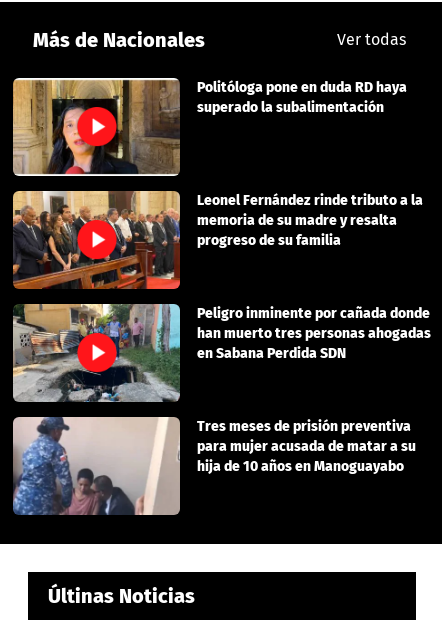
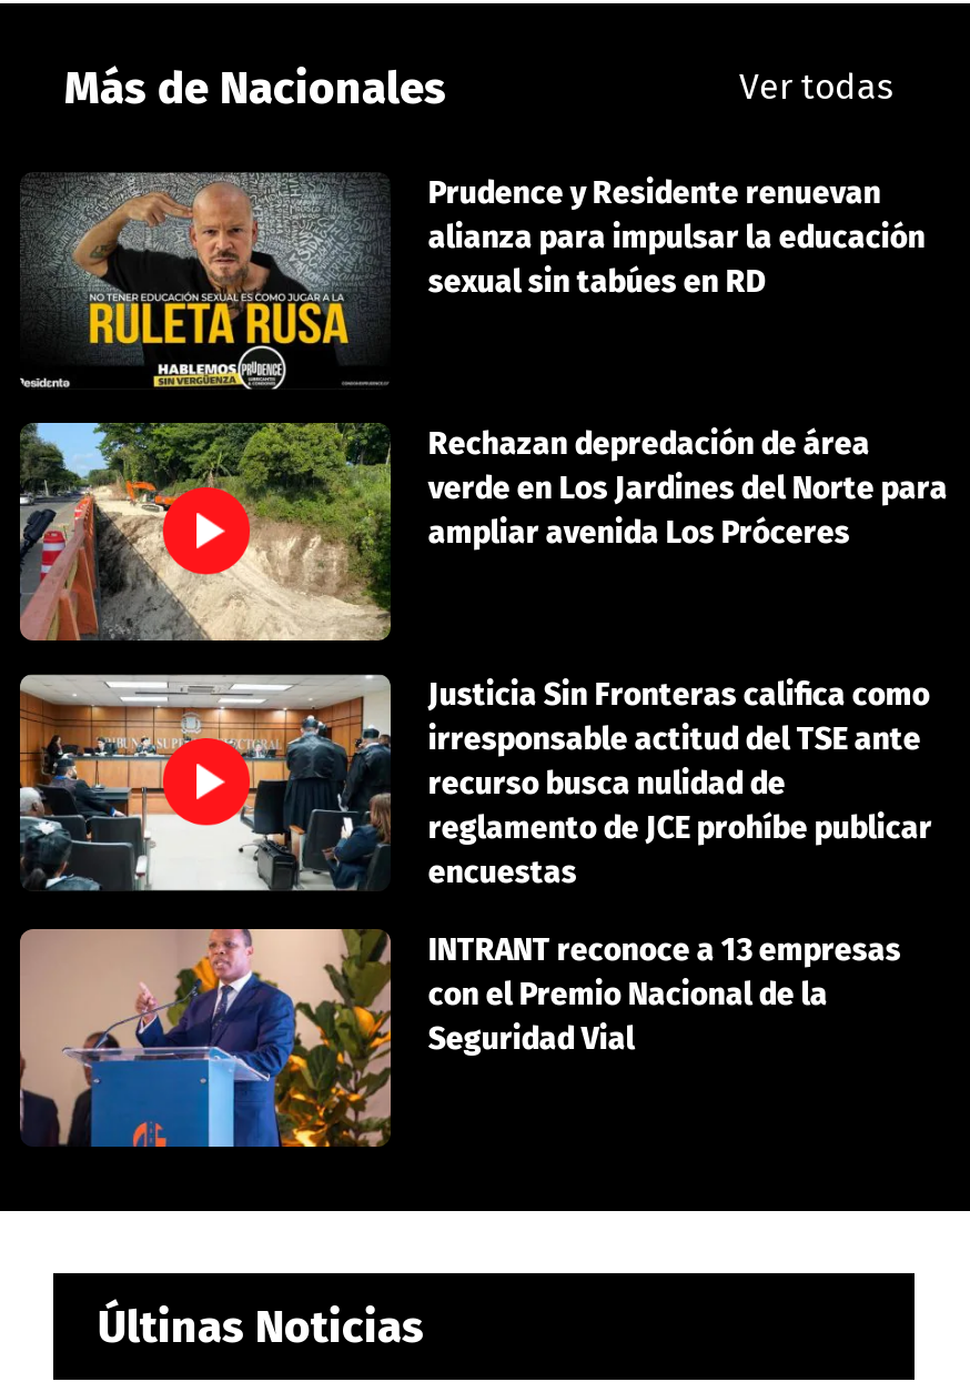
[12,77,407,177] [image] | Politóloga pone en duda RD haya | superado la subalimentación -> [20,172,925,390] [image] | Prudence y Residente renuevan | alianza para impulsar la educación | sexual sin tabúes en RD
[12,190,423,290] [image] | Leonel Fernández rinde tributo a la | memoria de su madre y resalta | progreso de su familia -> [20,421,948,643] [image] | Rechazan depredación de área | verde en Los Jardines del Norte para | ampliar avenida Los Próceres
[12,303,431,403] [image] | Peligro inminente por cañada donde | han muerto tres personas ahogadas | en Sabana Perdida SDN -> [18,674,932,892] [image] | Justicia Sin Fronteras califica como | irresponsable actitud del TSE ante | recurso busca nulidad de | reglamento de JCE prohíbe publicar | encuestas
[13,416,416,516] [image] | Tres meses de prisión preventiva | para mujer acusada de matar a su | hija de 10 años en Manoguayabo -> [20,927,901,1149] [image] | INTRANT reconoce a 13 empresas | con el Premio Nacional de la | Seguridad Vial

